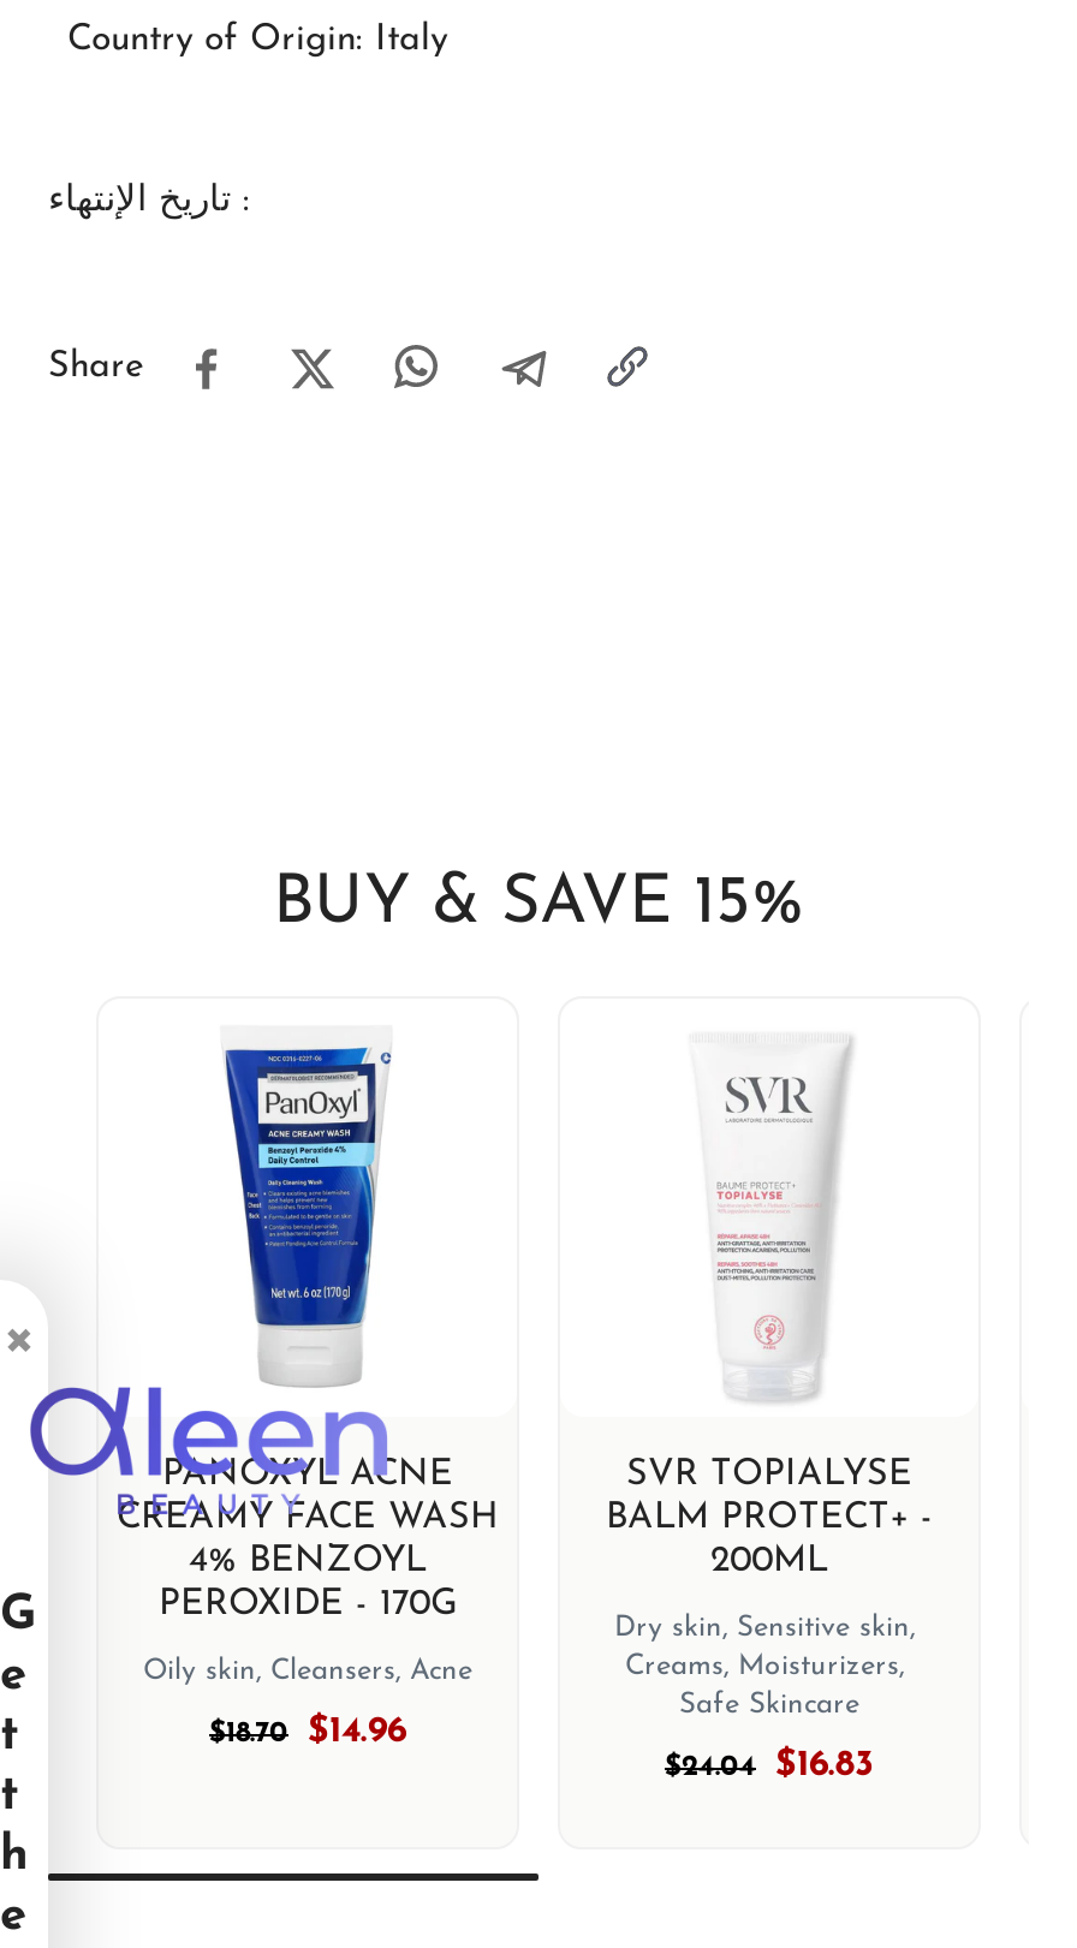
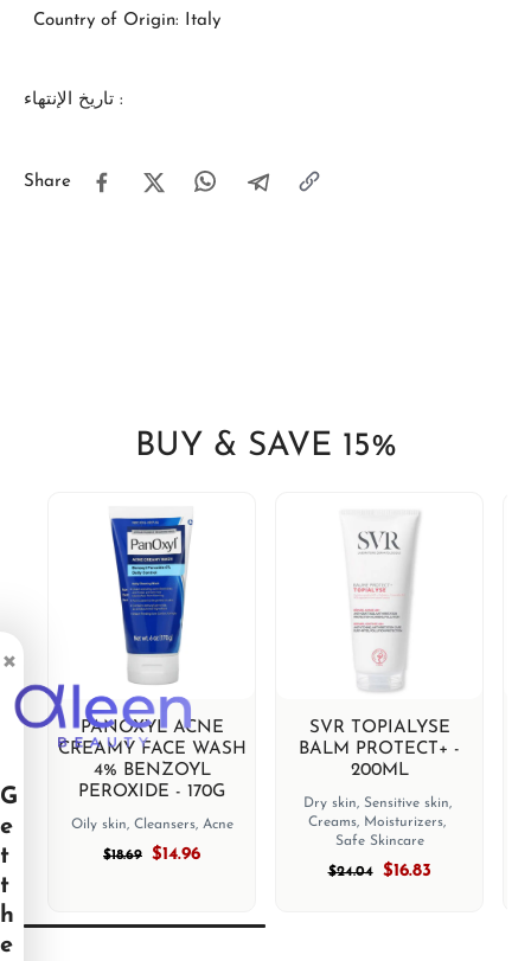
[209,1715,406,1751] $18.70 $14.96 -> [103,846,200,864] $18.69 $14.96

